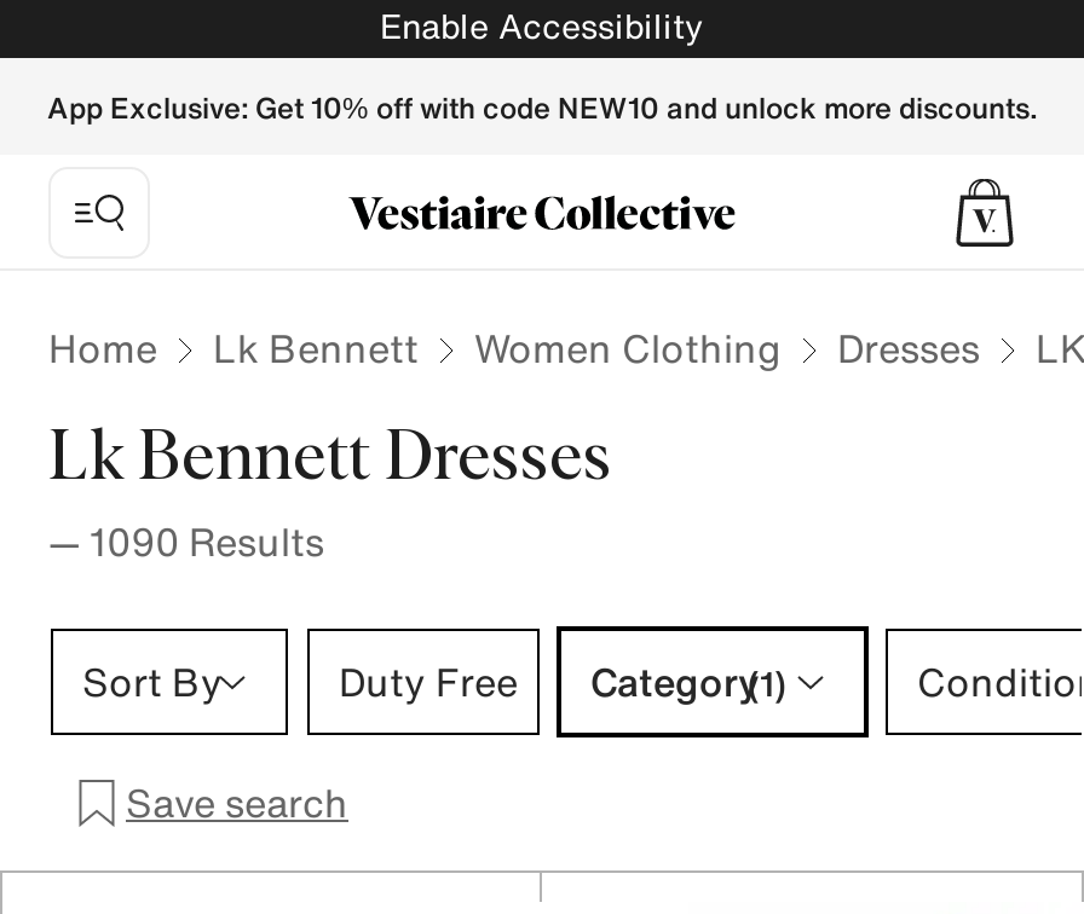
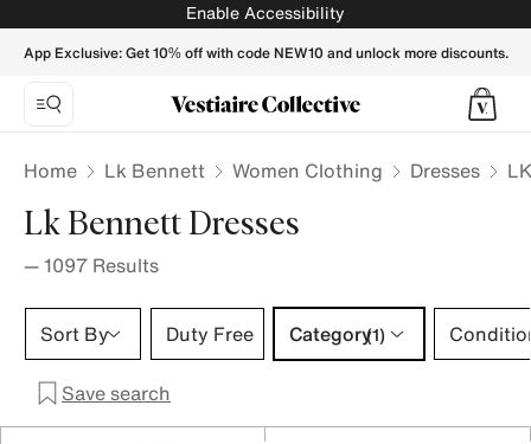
[48,513,324,571] — 1090 Results -> [24,251,159,279] — 1097 Results

